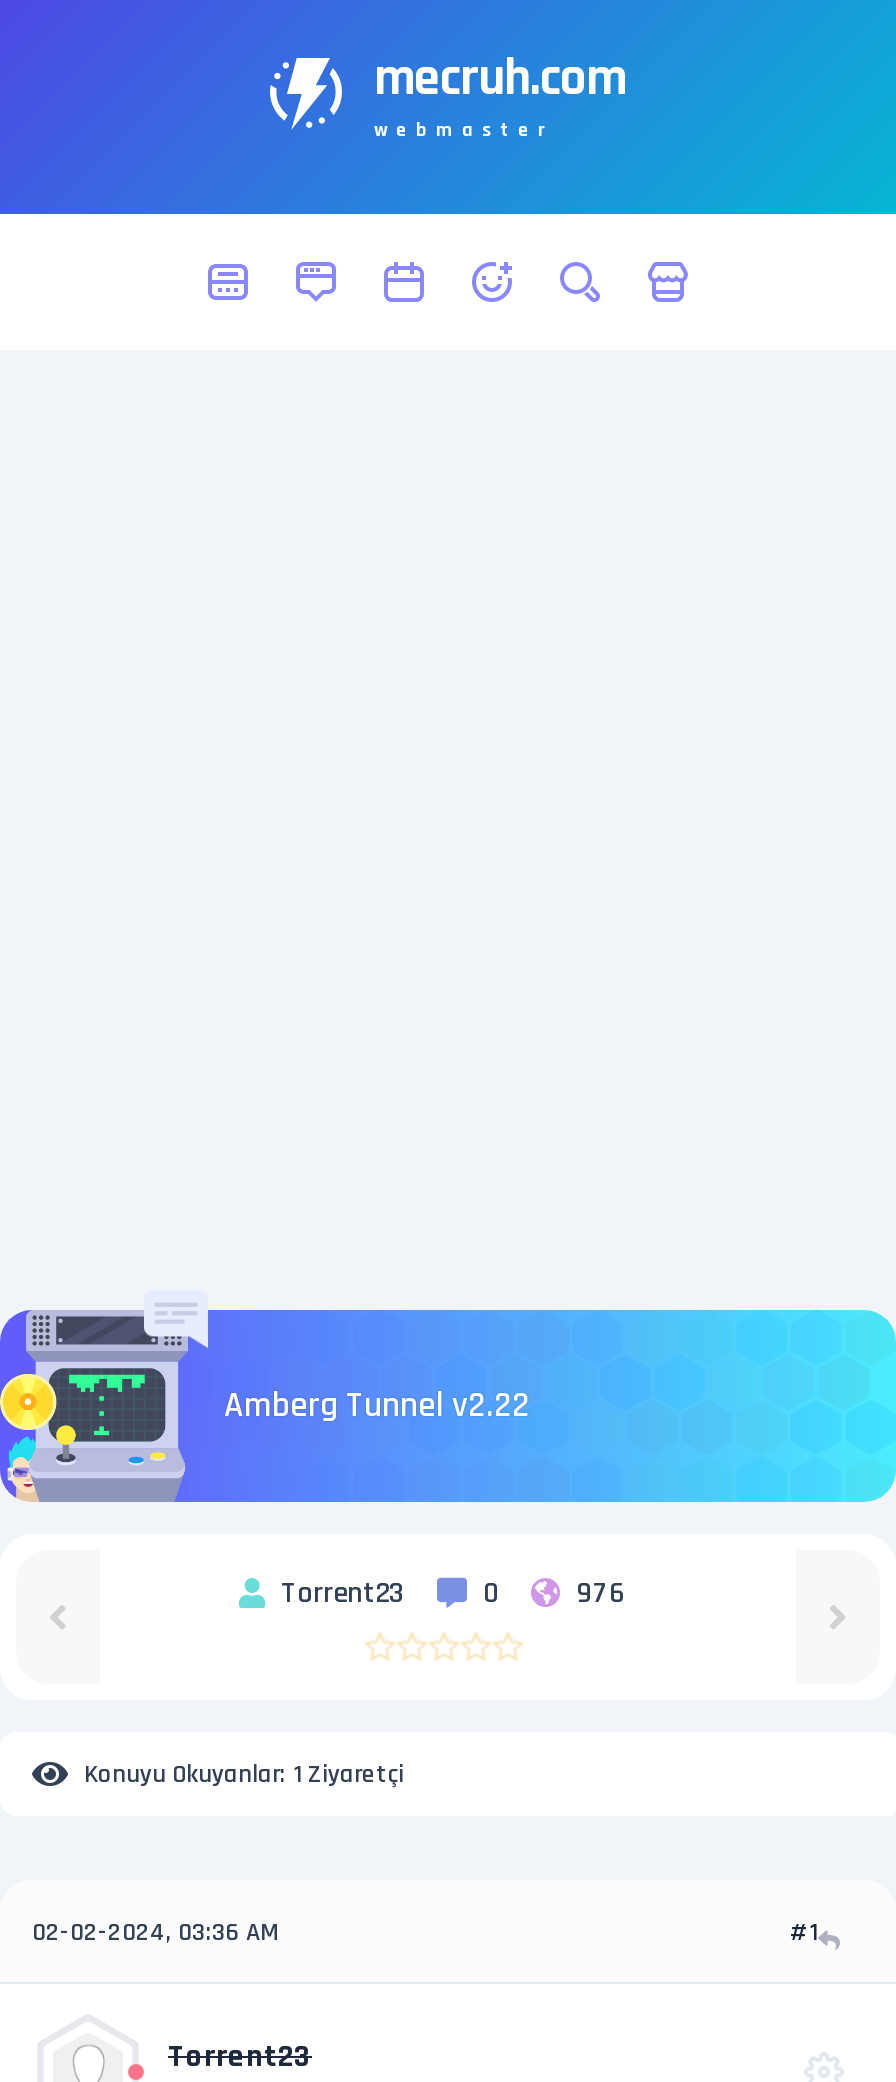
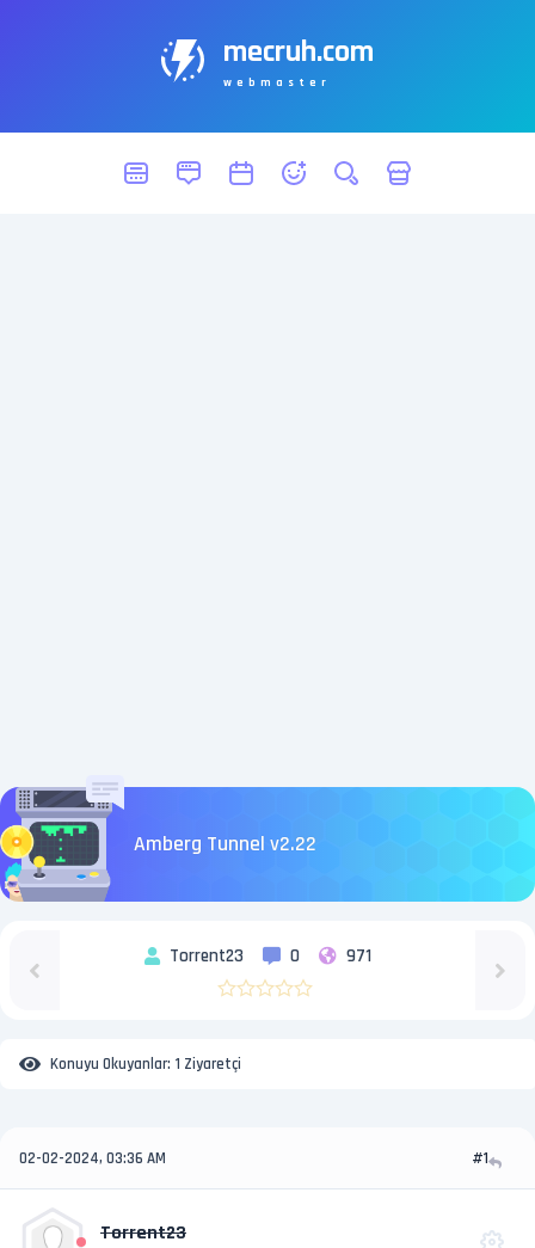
[577,1574,625,1612] 976 -> [346,945,371,967] 971

